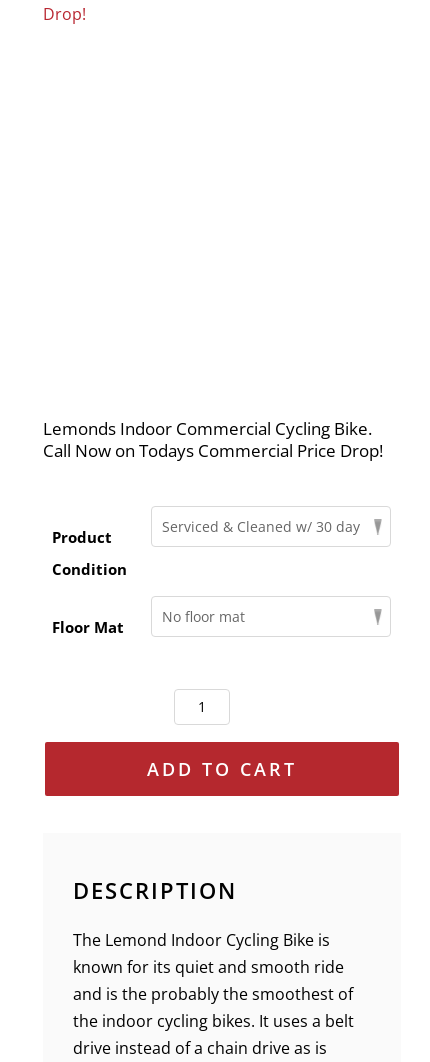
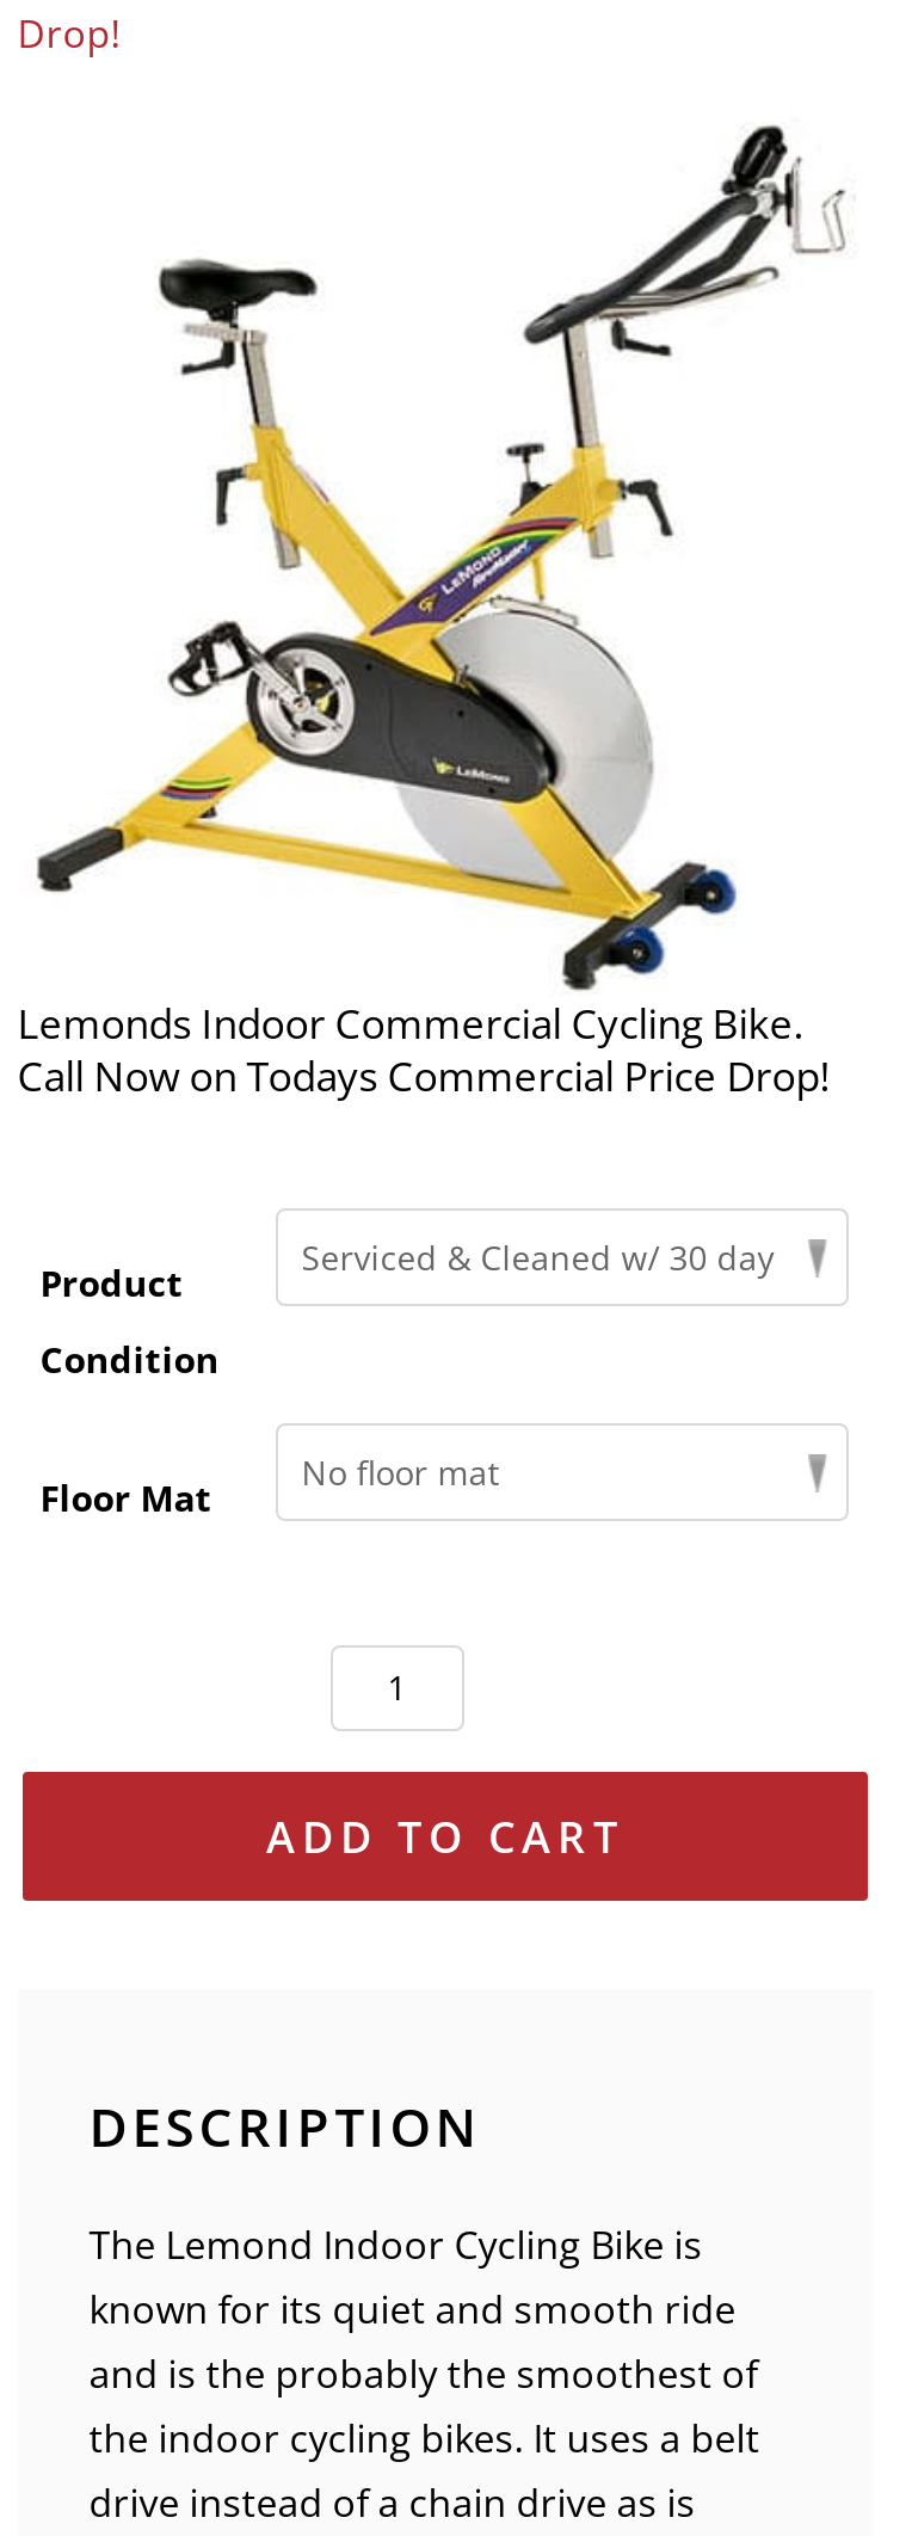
none -> [35,124,846,989] [image]

